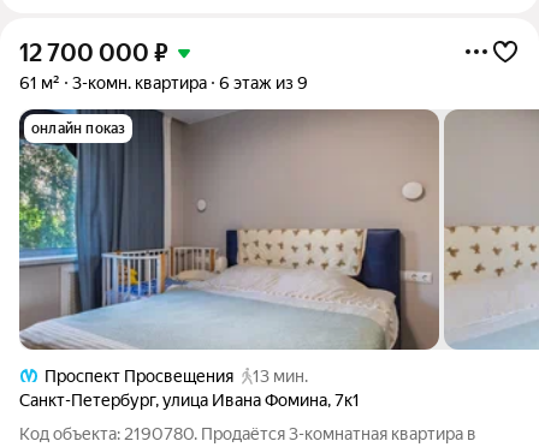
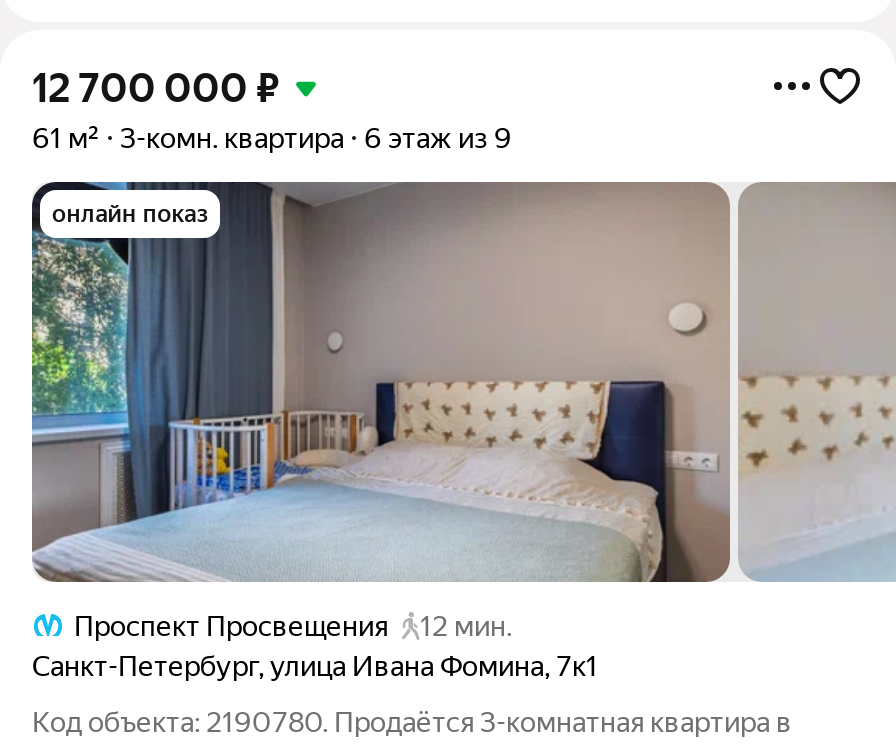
[45,366,308,385] Проспект Просвещения 13 мин. -> [74,610,512,642] Проспект Просвещения 12 мин.

